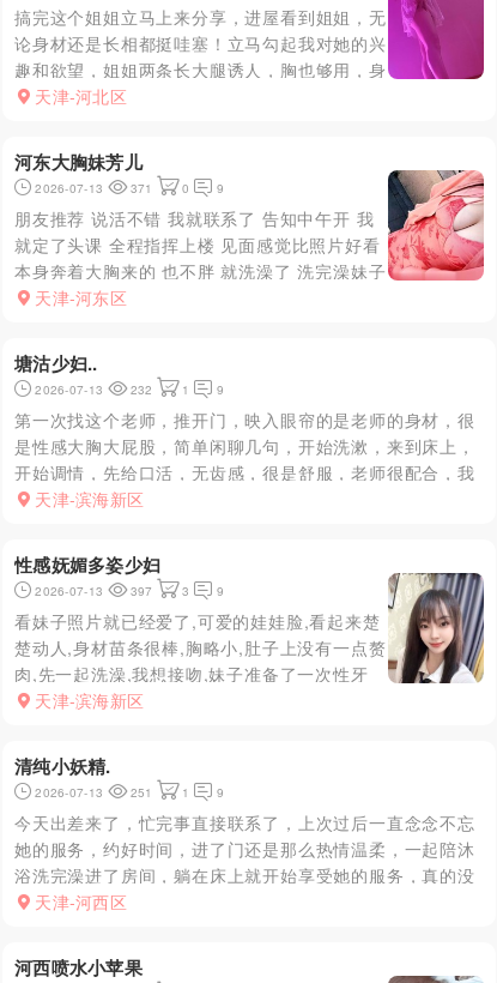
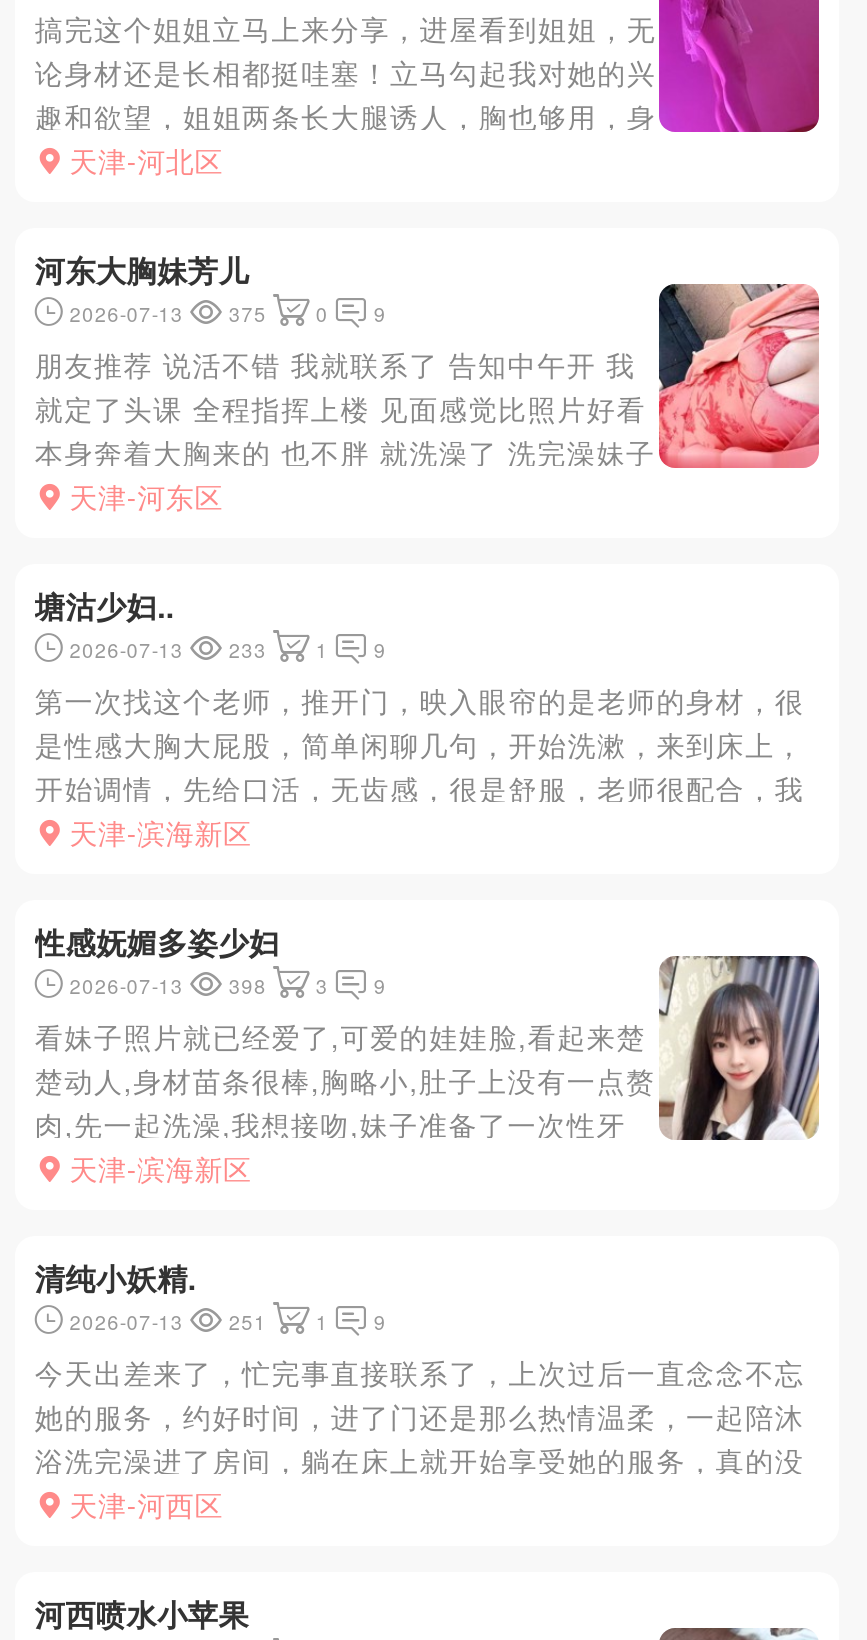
[35,180,225,197] 2026-07-13 371 0 9 -> [69,300,386,328] 2026-07-13 375 0 9
[35,381,225,398] 2026-07-13 232 1 9 -> [69,636,386,664] 2026-07-13 233 1 9
[35,583,225,599] 2026-07-13 397 3 9 -> [69,972,386,1000] 2026-07-13 398 3 9

